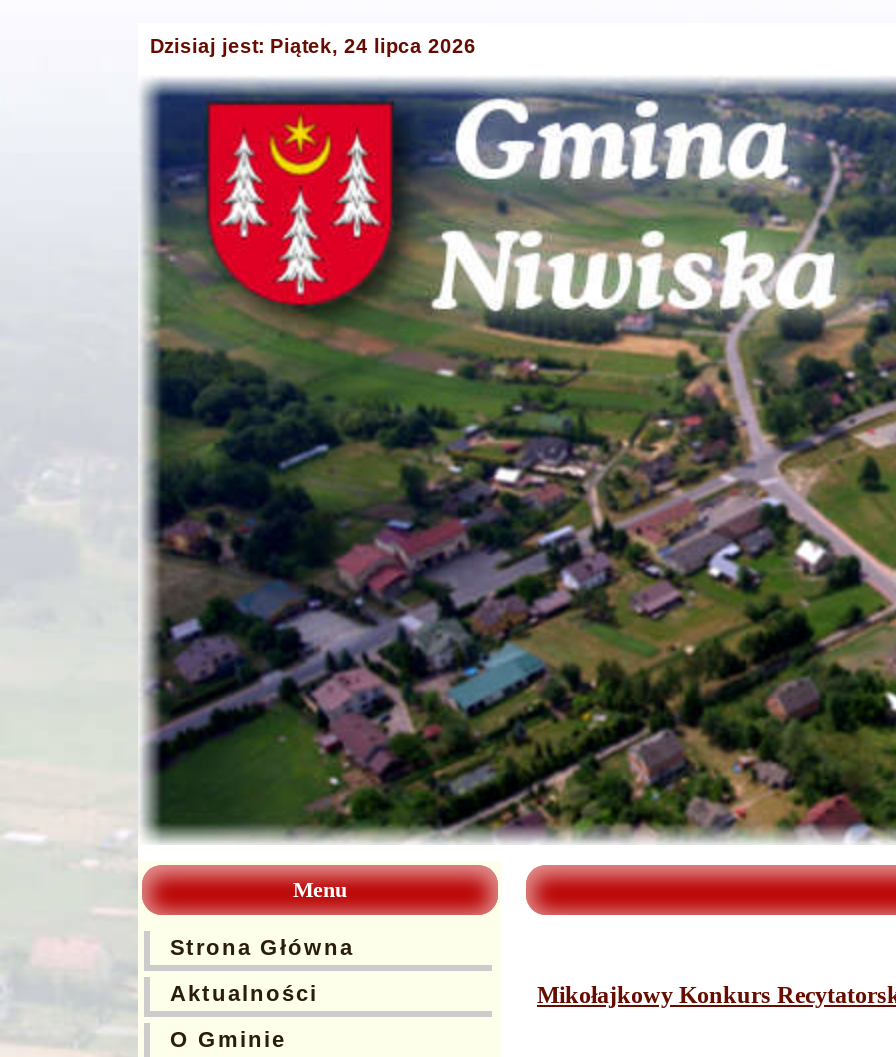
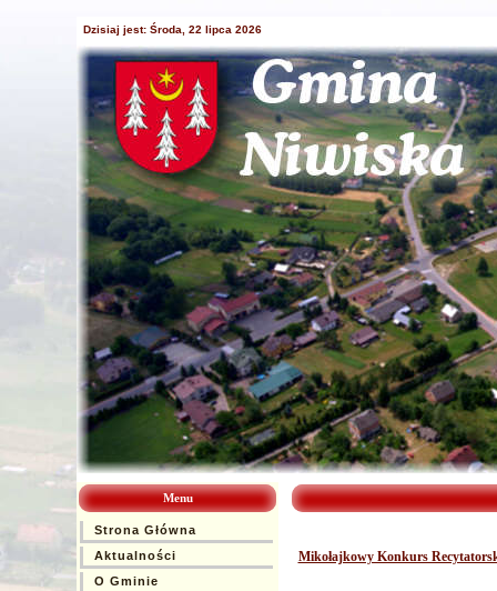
[138,35,476,57] Dzisiaj jest: Piątek, 24 lipca 2026 -> [77,23,262,36] Dzisiaj jest: Środa, 22 lipca 2026

